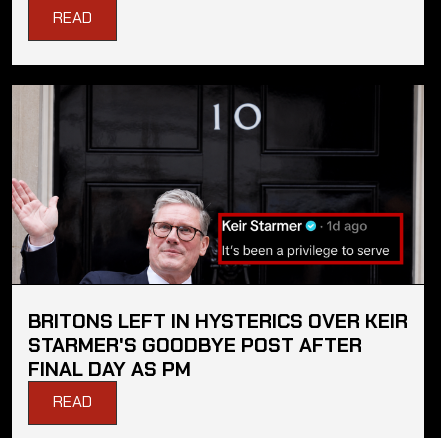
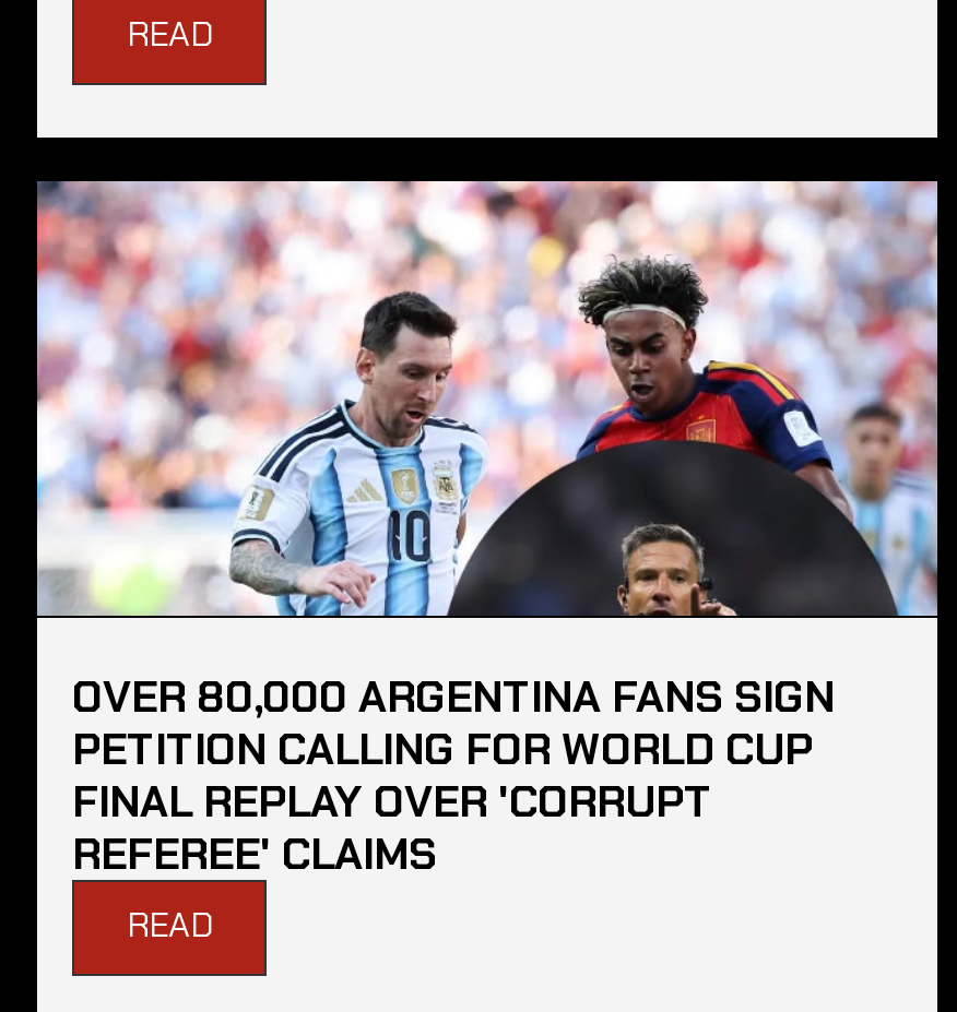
[11,85,424,382] [image] | BRITONS LEFT IN HYSTERICS OVER KEIR | STARMER'S GOODBYE POST AFTER | FINAL DAY AS PM -> [35,179,937,883] [image] | OVER 80,000 ARGENTINA FANS SIGN | PETITION CALLING FOR WORLD CUP | FINAL REPLAY OVER 'CORRUPT | REFEREE' CLAIMS

